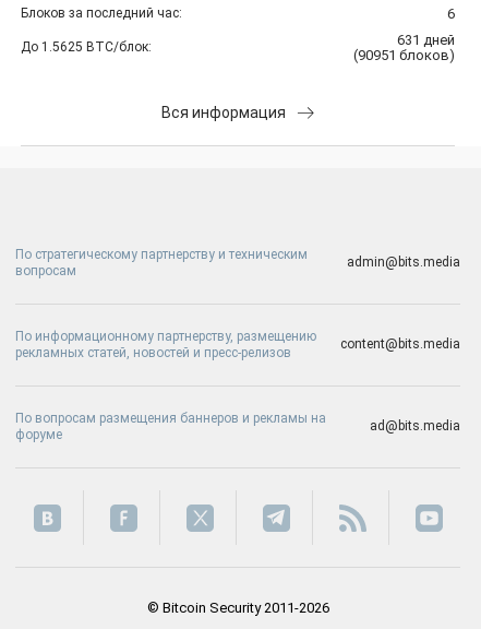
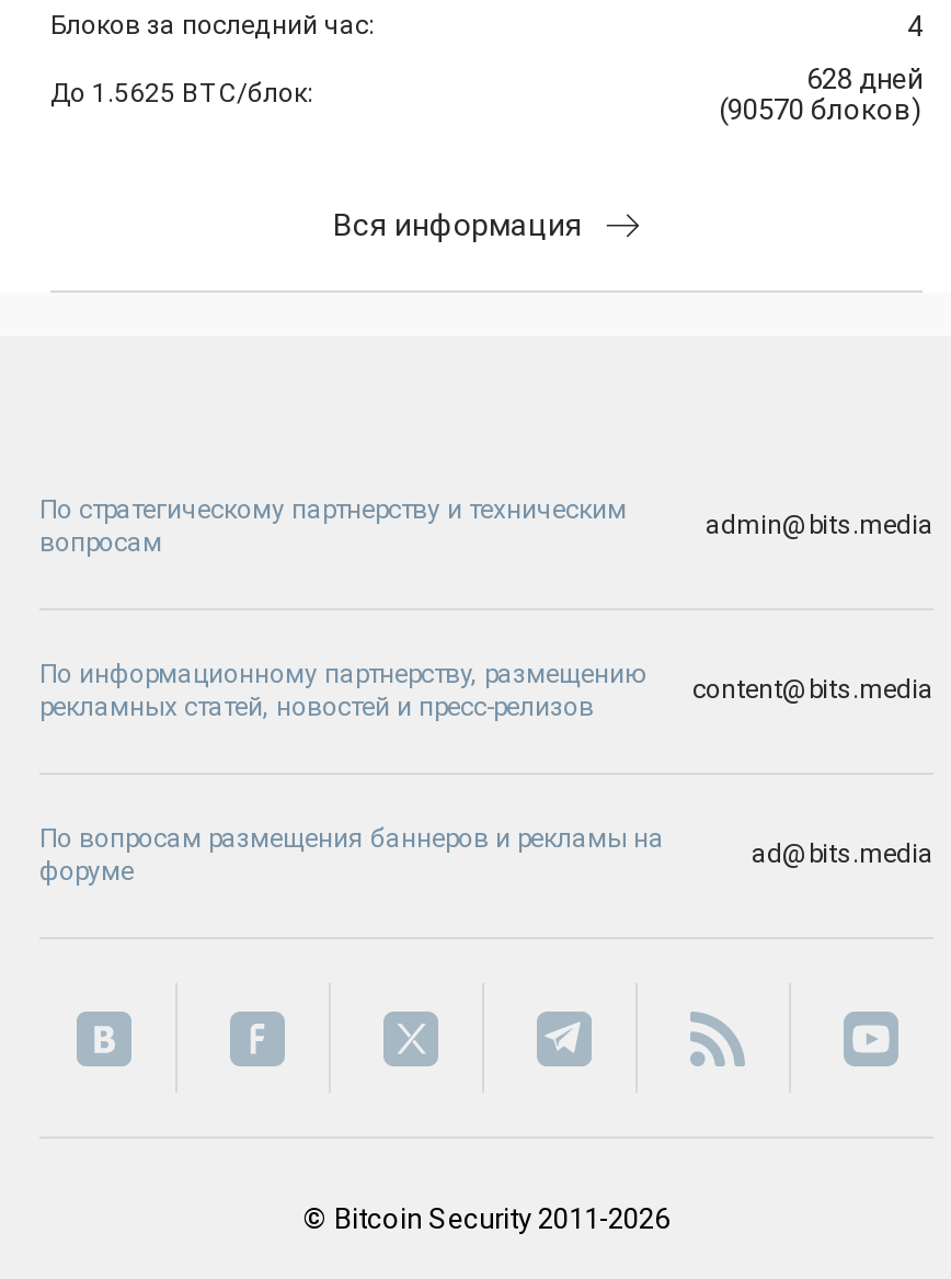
[447,5,455,22] 6 -> [907,10,923,43] 4
[397,32,455,48] 631 дней -> [806,62,923,95] 628 дней
[353,47,455,63] (90951 блоков) -> [719,93,923,126] (90570 блоков)

